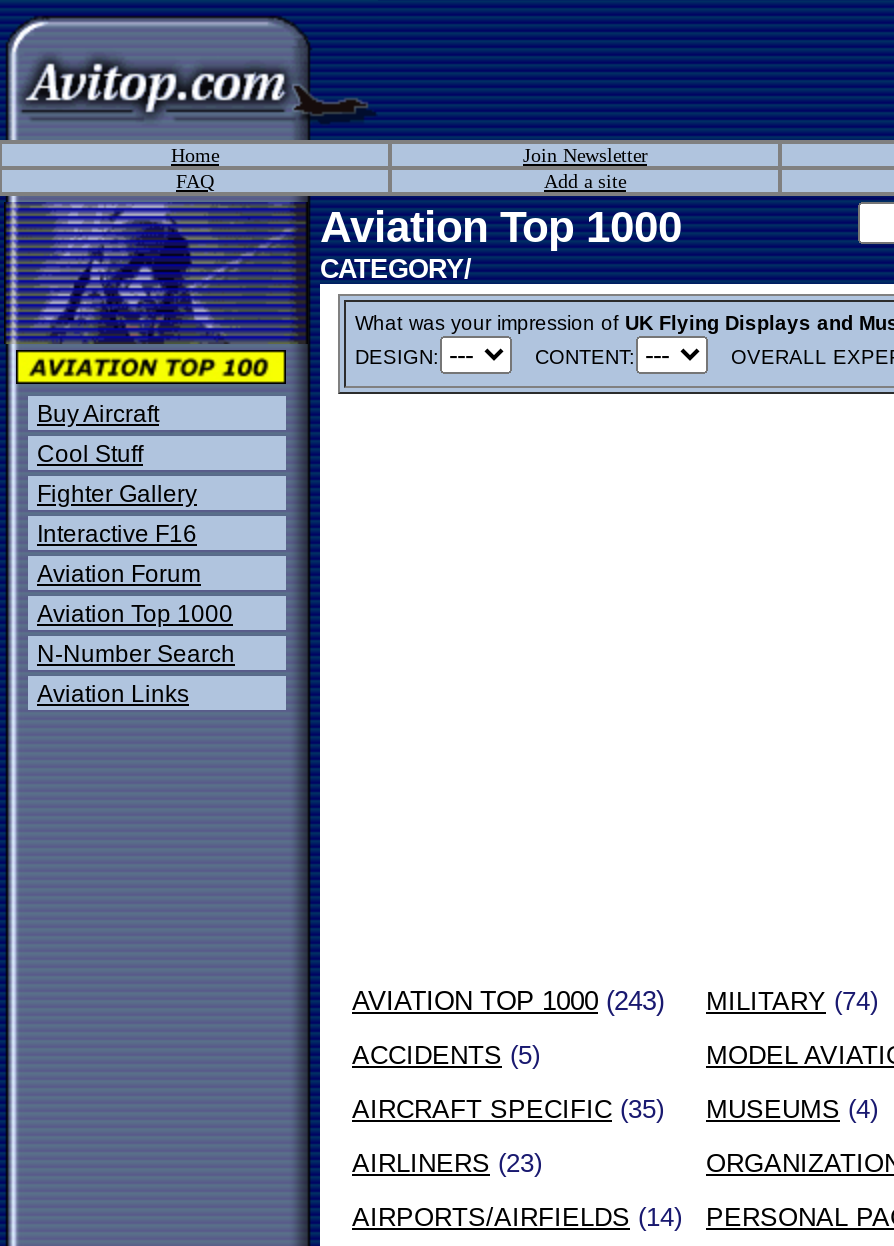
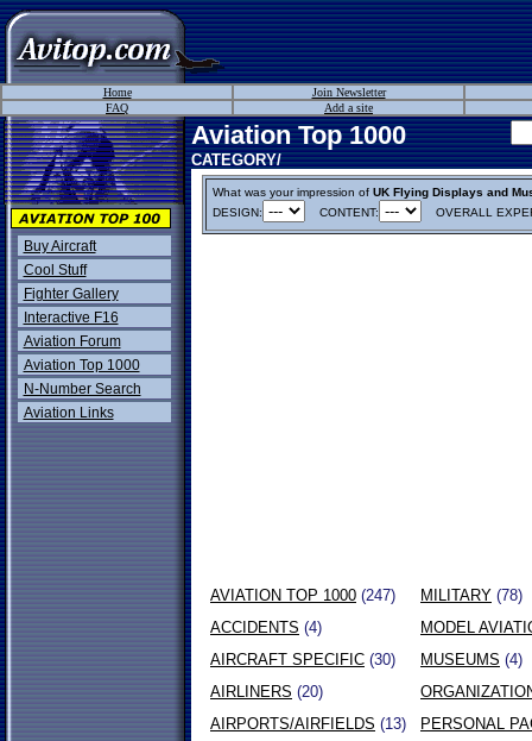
[352,986,664,1016] AVIATION TOP 1000 (243) -> [210,586,395,604] AVIATION TOP 1000 (247)
[706,986,878,1016] MILITARY (74) -> [420,586,522,604] MILITARY (78)
[352,1040,540,1070] ACCIDENTS (5) -> [210,618,322,636] ACCIDENTS (4)
[352,1094,664,1124] AIRCRAFT SPECIFIC (35) -> [210,651,395,668] AIRCRAFT SPECIFIC (30)
[352,1148,542,1178] AIRLINERS (23) -> [210,683,323,701] AIRLINERS (20)
[352,1202,682,1232] AIRPORTS/AIRFIELDS (14) -> [210,715,406,733] AIRPORTS/AIRFIELDS (13)

